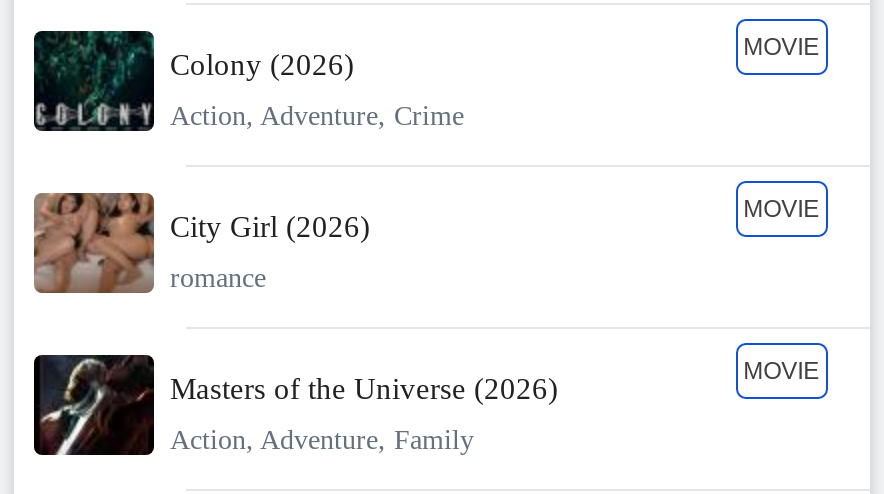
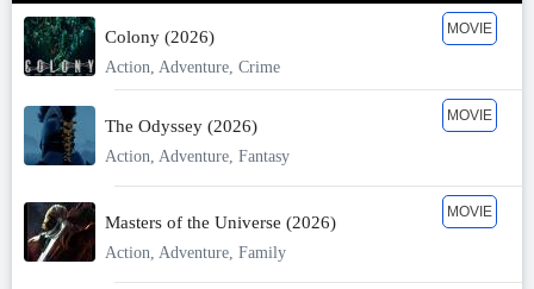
[32,191,370,295] [image] | City Girl (2026) -> [23,105,257,167] [image] | The Odyssey (2026)
[170,263,266,293] romance -> [105,147,291,165] Action, Adventure, Fantasy

